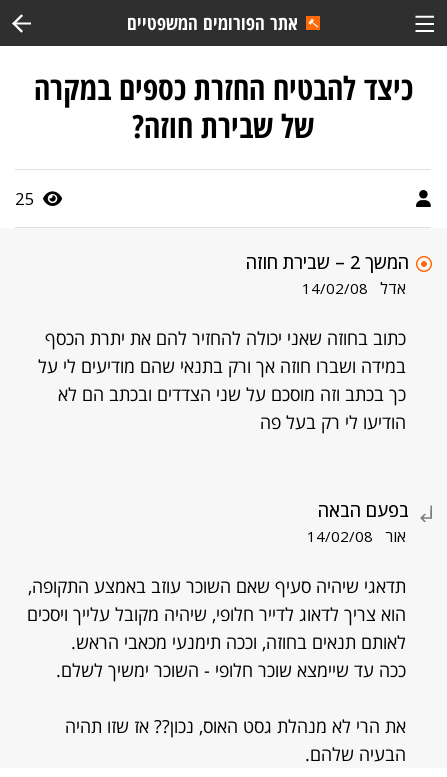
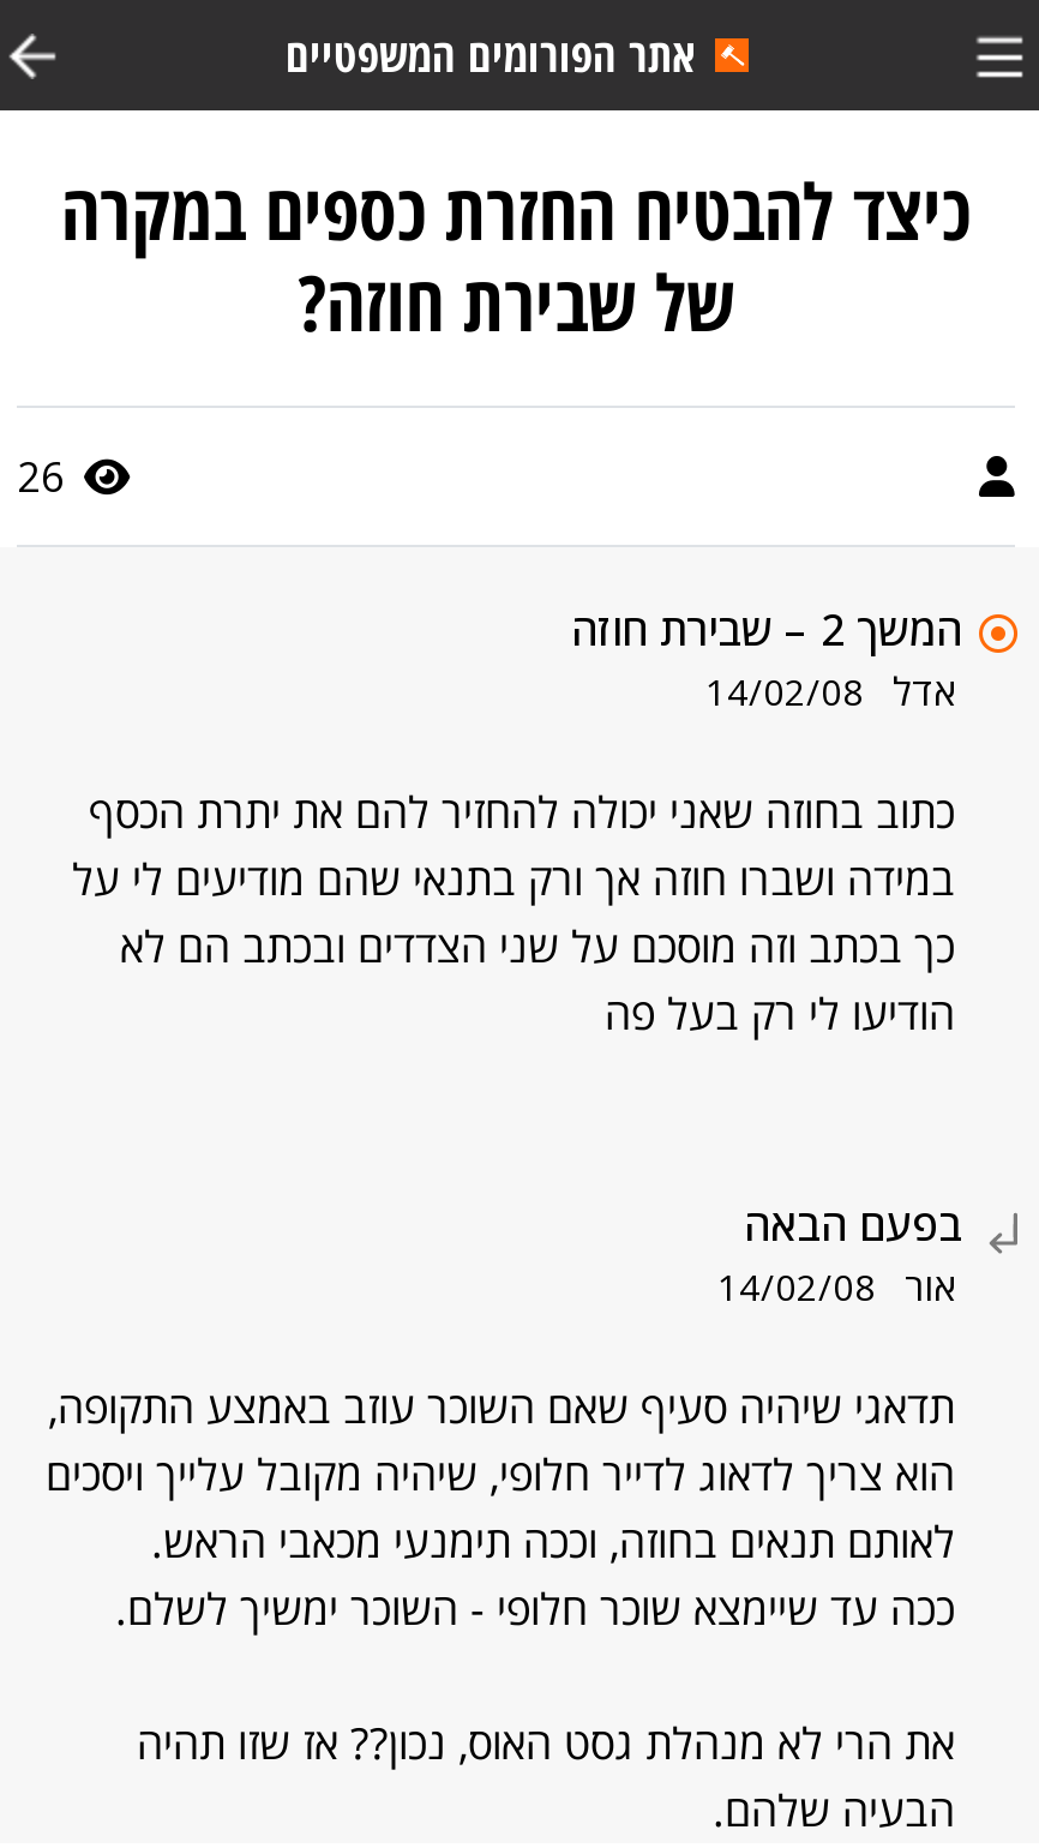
[15,187,35,210] 25 -> [17,449,65,504] 26

